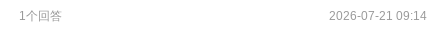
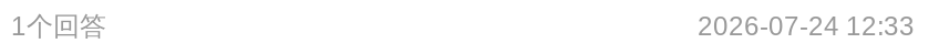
[329,9,427,23] 2026-07-21 09:14 -> [698,11,915,42] 2026-07-24 12:33

